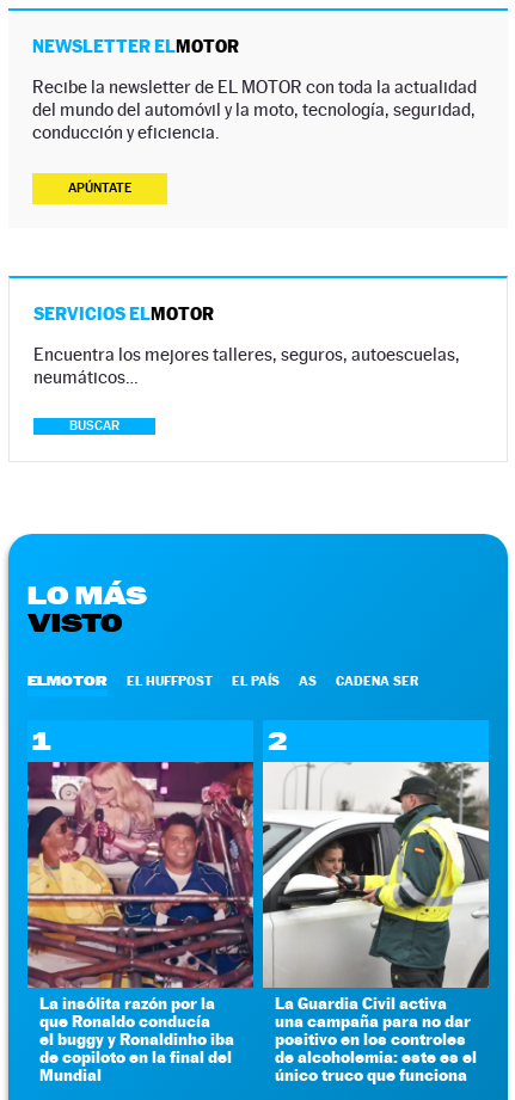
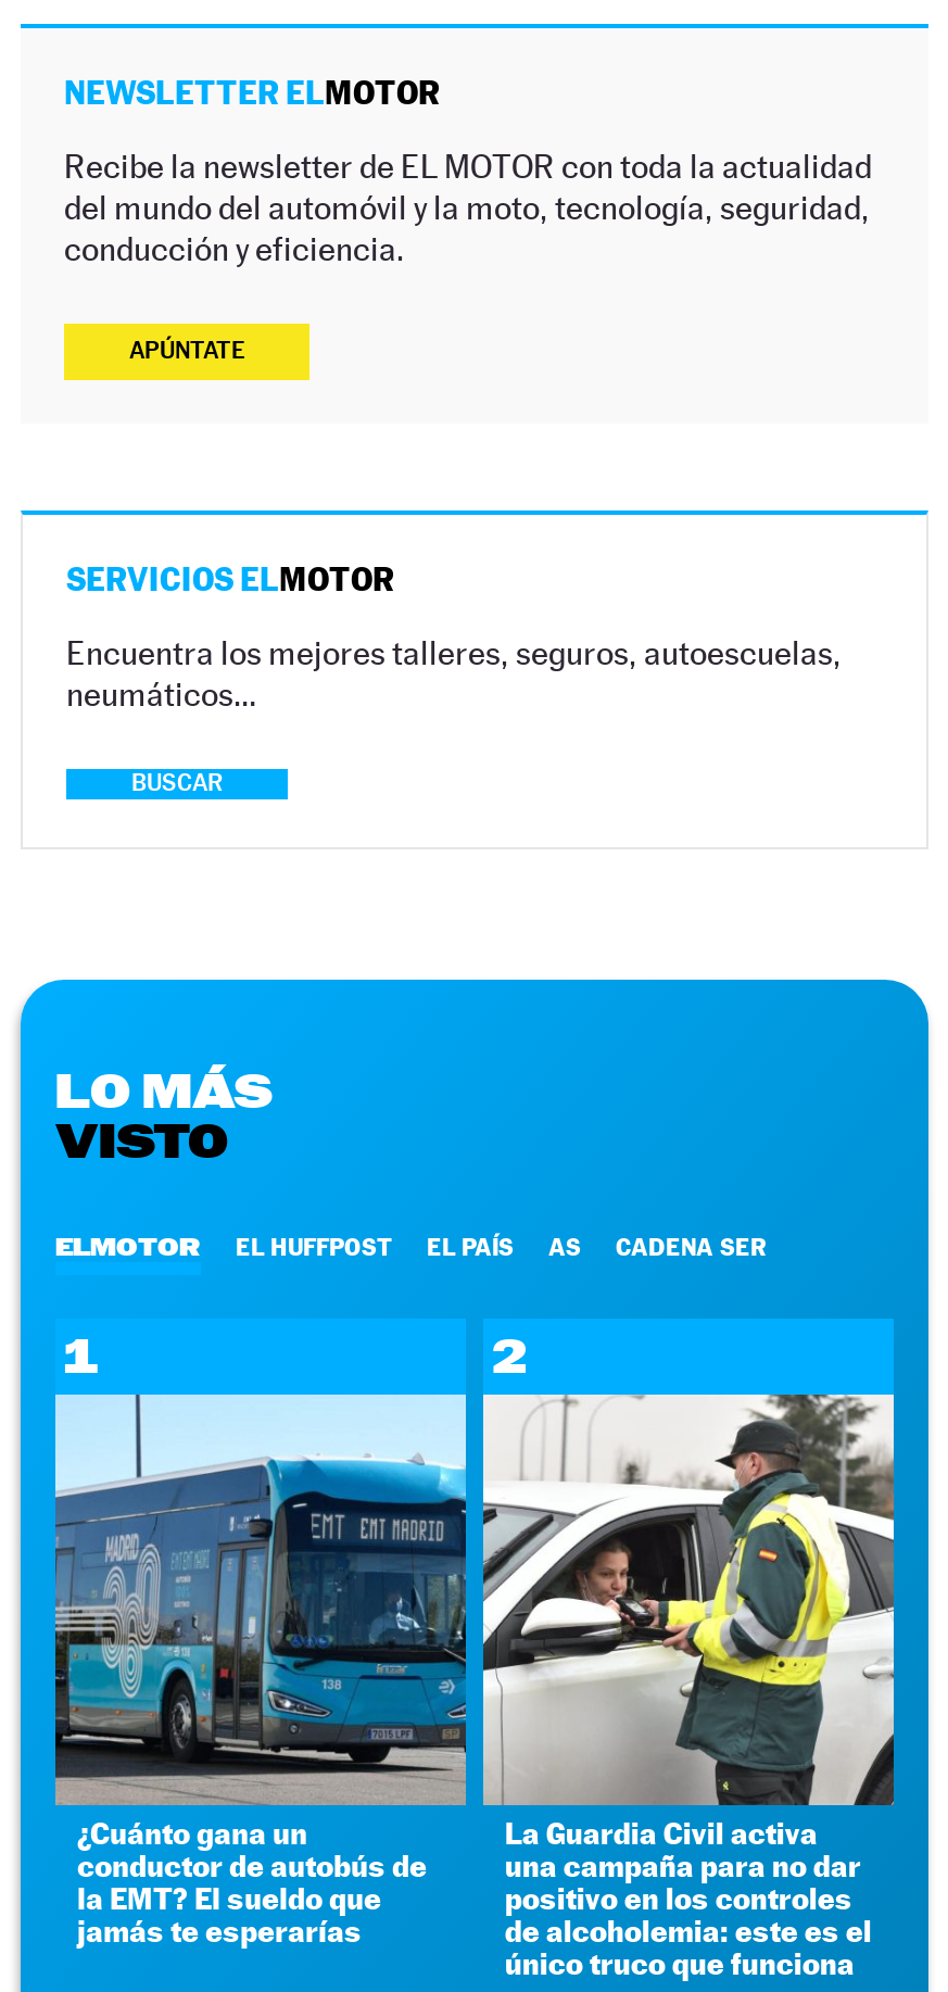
[26,761,255,1085] [image] | La insólita razón por la | que Ronaldo conducía | el buggy y Ronaldinho iba | de copiloto en la final del | Mundial -> [53,1392,468,1949] [image] | ¿Cuánto gana un | conductor de autobús de | la EMT? El sueldo que | jamás te esperarías

